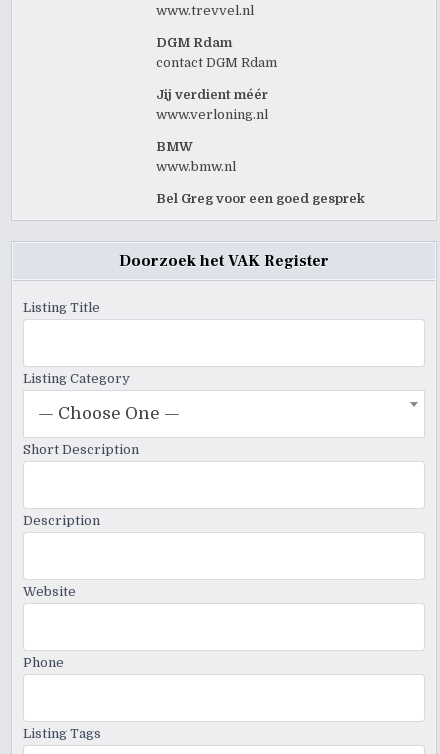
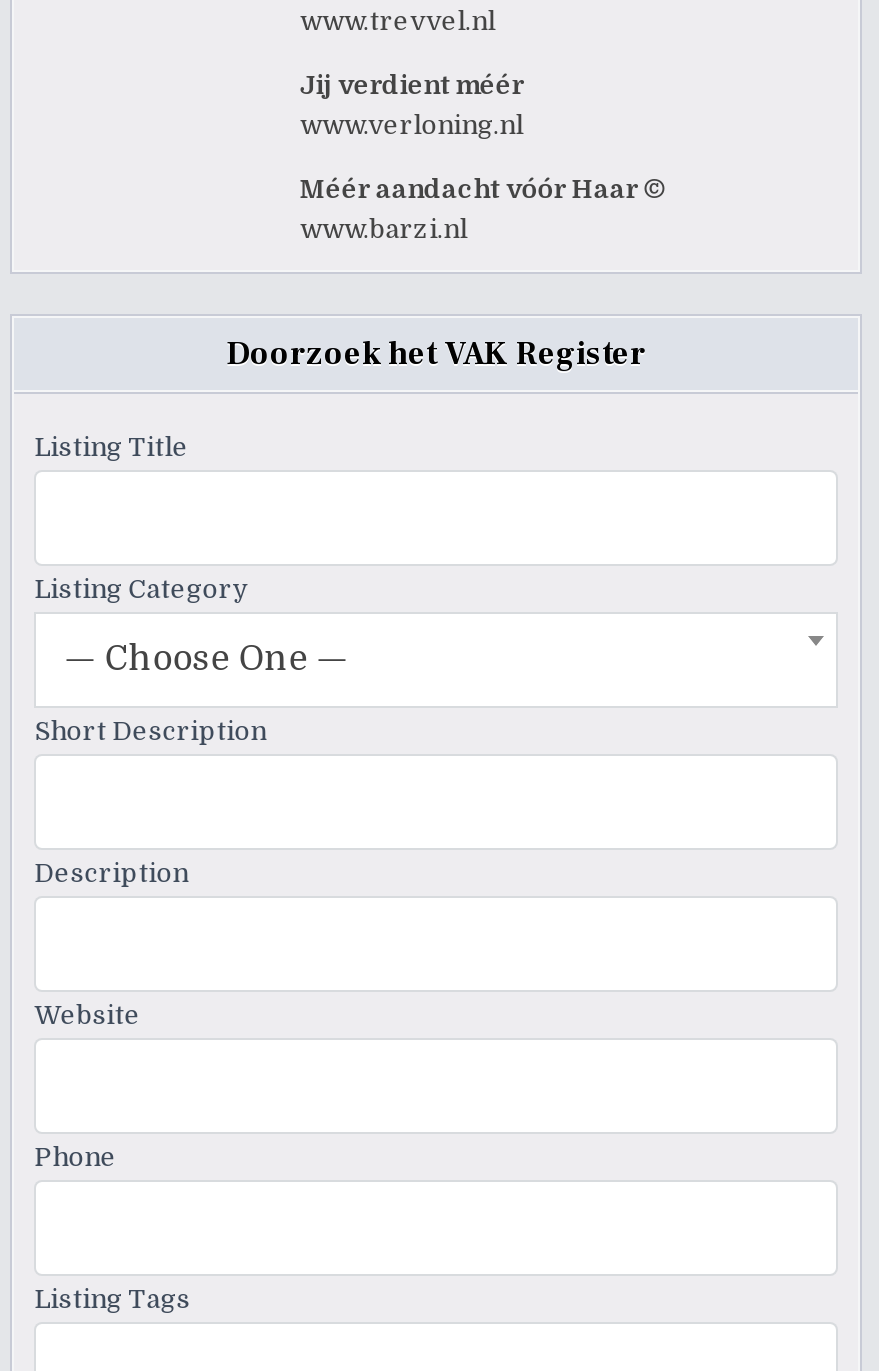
[156,35,277,70] DGM Rdam | contact DGM Rdam -> none
[156,139,365,206] BMW | www.bmw.nl | Bel Greg voor een goed gesprek -> [299,174,667,244] Méér aandacht vóór Haar © | www.barzi.nl

